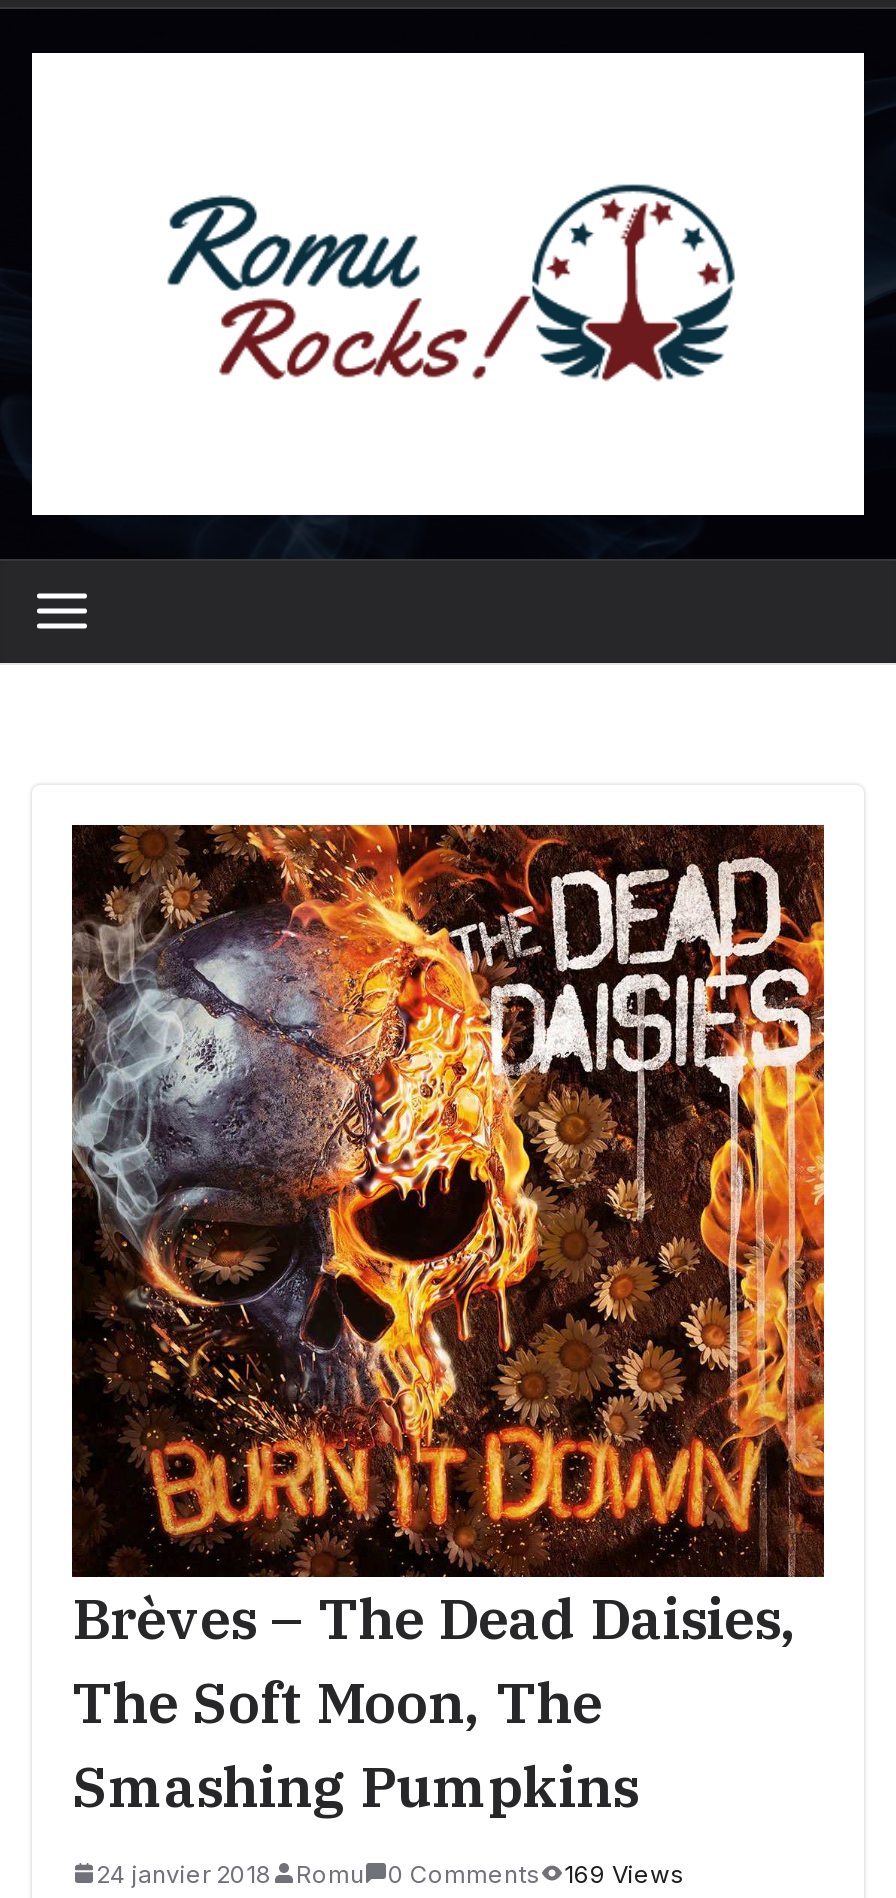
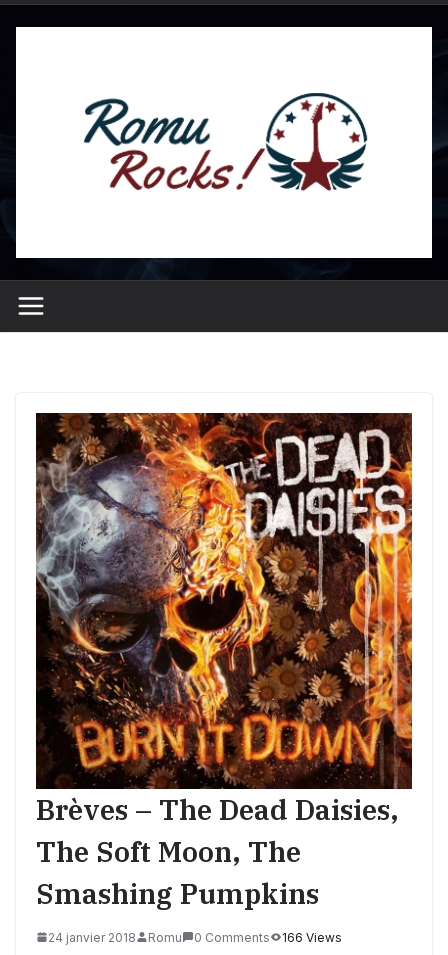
[96,1858,684,1888] 24 janvier 2018 Romu 0 Comments 169 Views -> [48,930,342,945] 24 janvier 2018 Romu 0 Comments 166 Views

